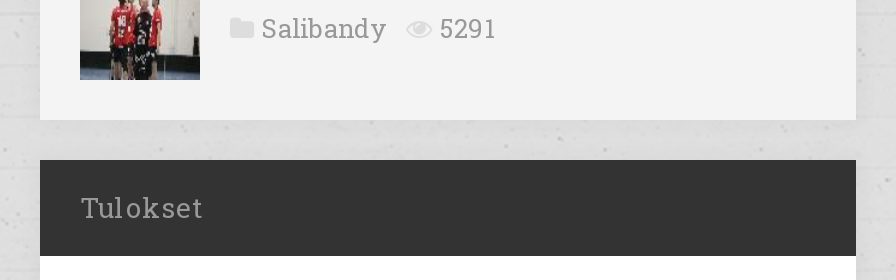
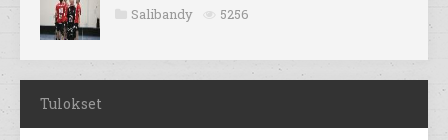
[262,9,494,45] Salibandy 5291 -> [131,4,249,22] Salibandy 5256

